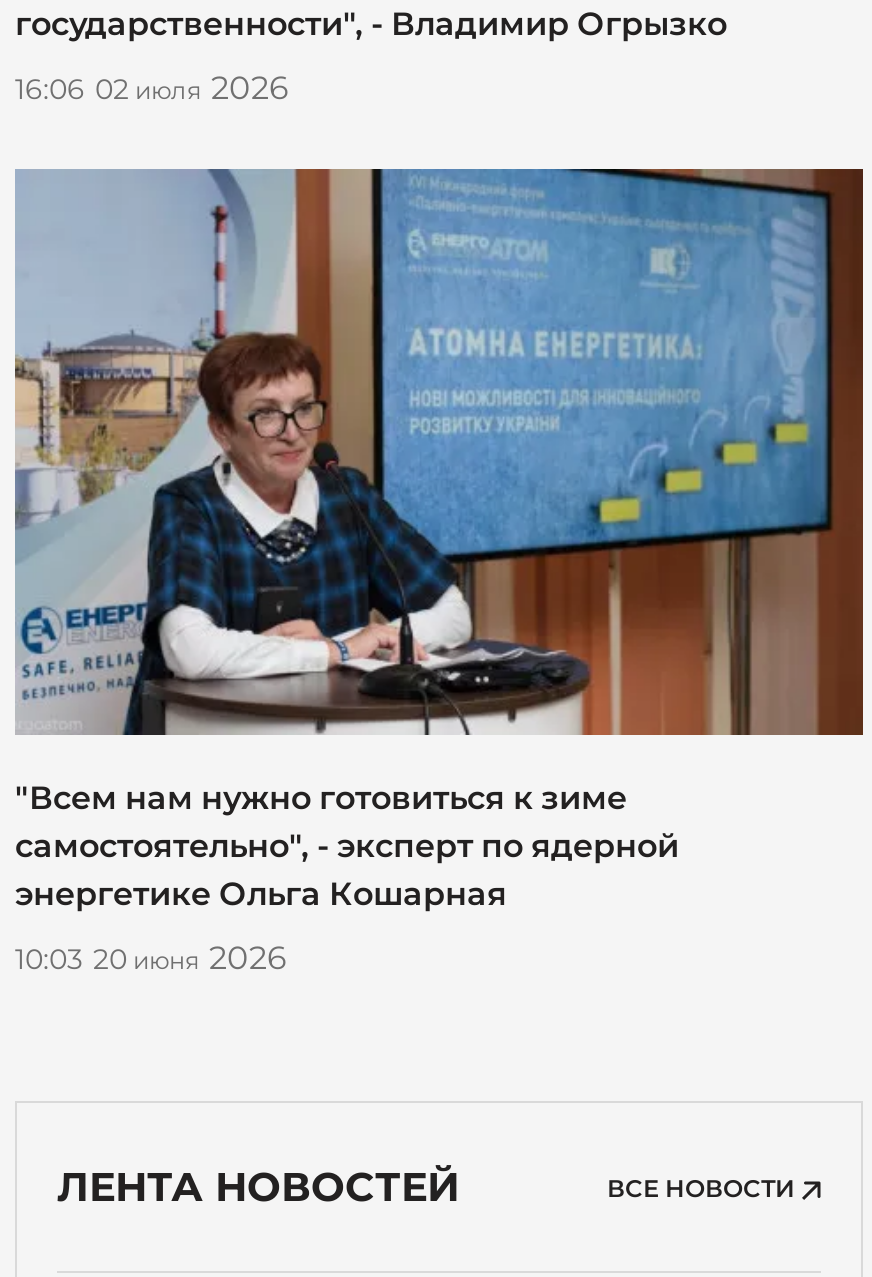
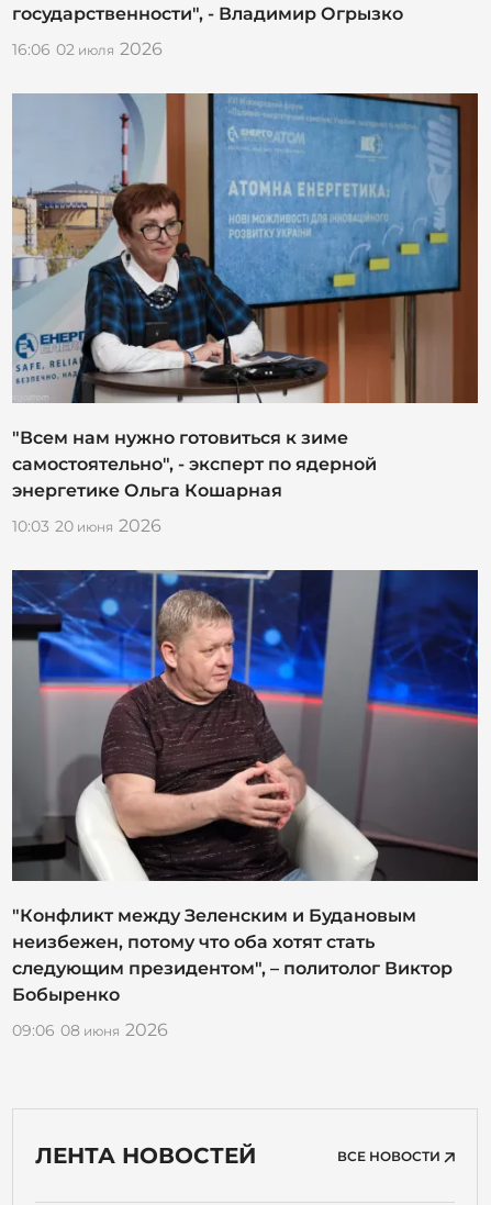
none -> [11,569,479,1040] [image] | "Конфликт между Зеленским и Будановым | неизбежен, потому что оба хотят стать | следующим президентом", – политолог Виктор | Бобыренко | 09:06 08 июня 2026

